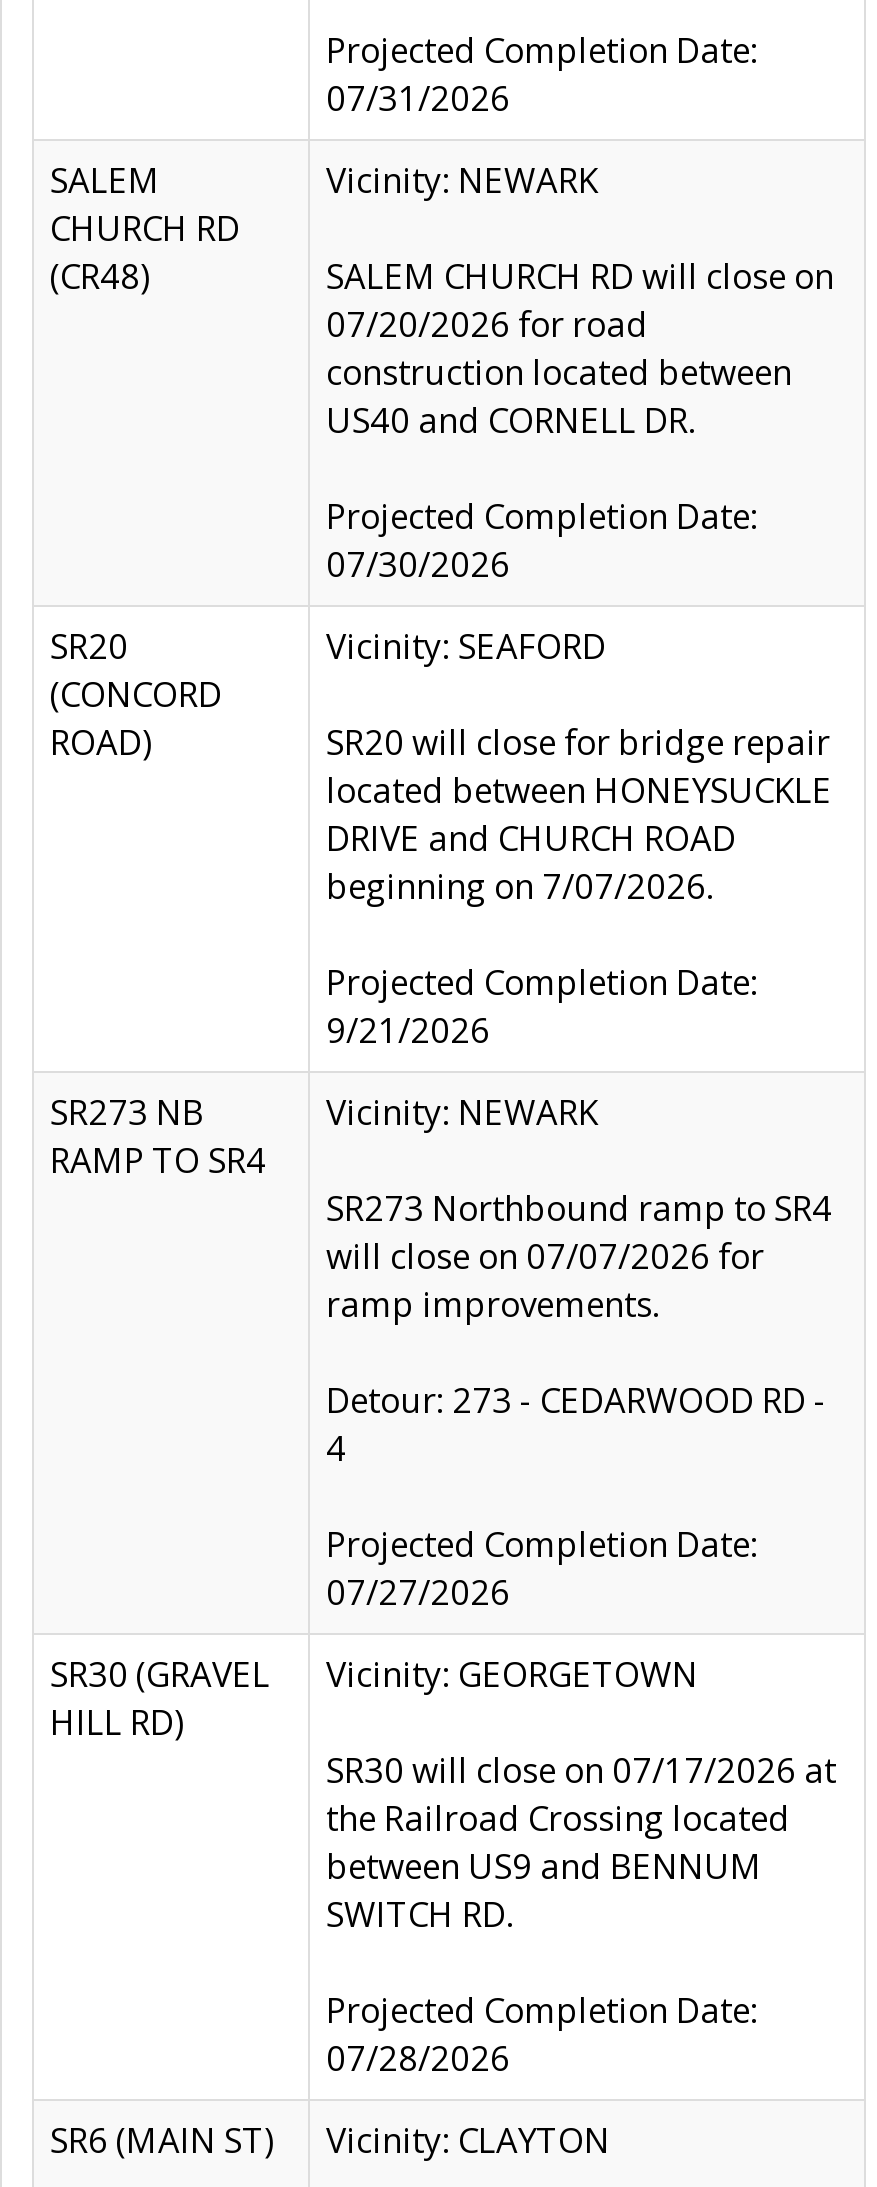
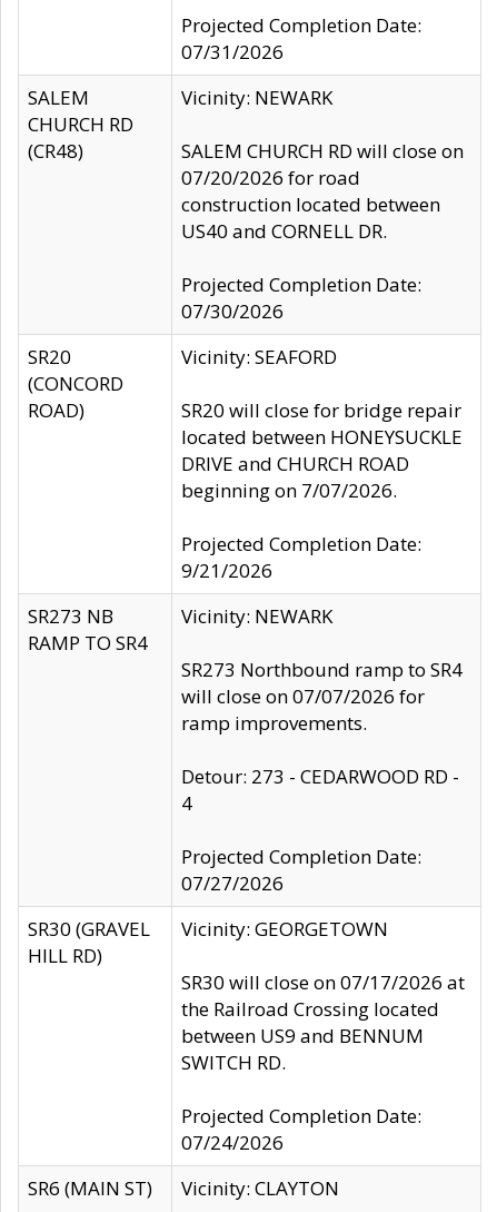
[326,2035,510,2081] 07/28/2026 -> [181,1130,284,1155] 07/24/2026

